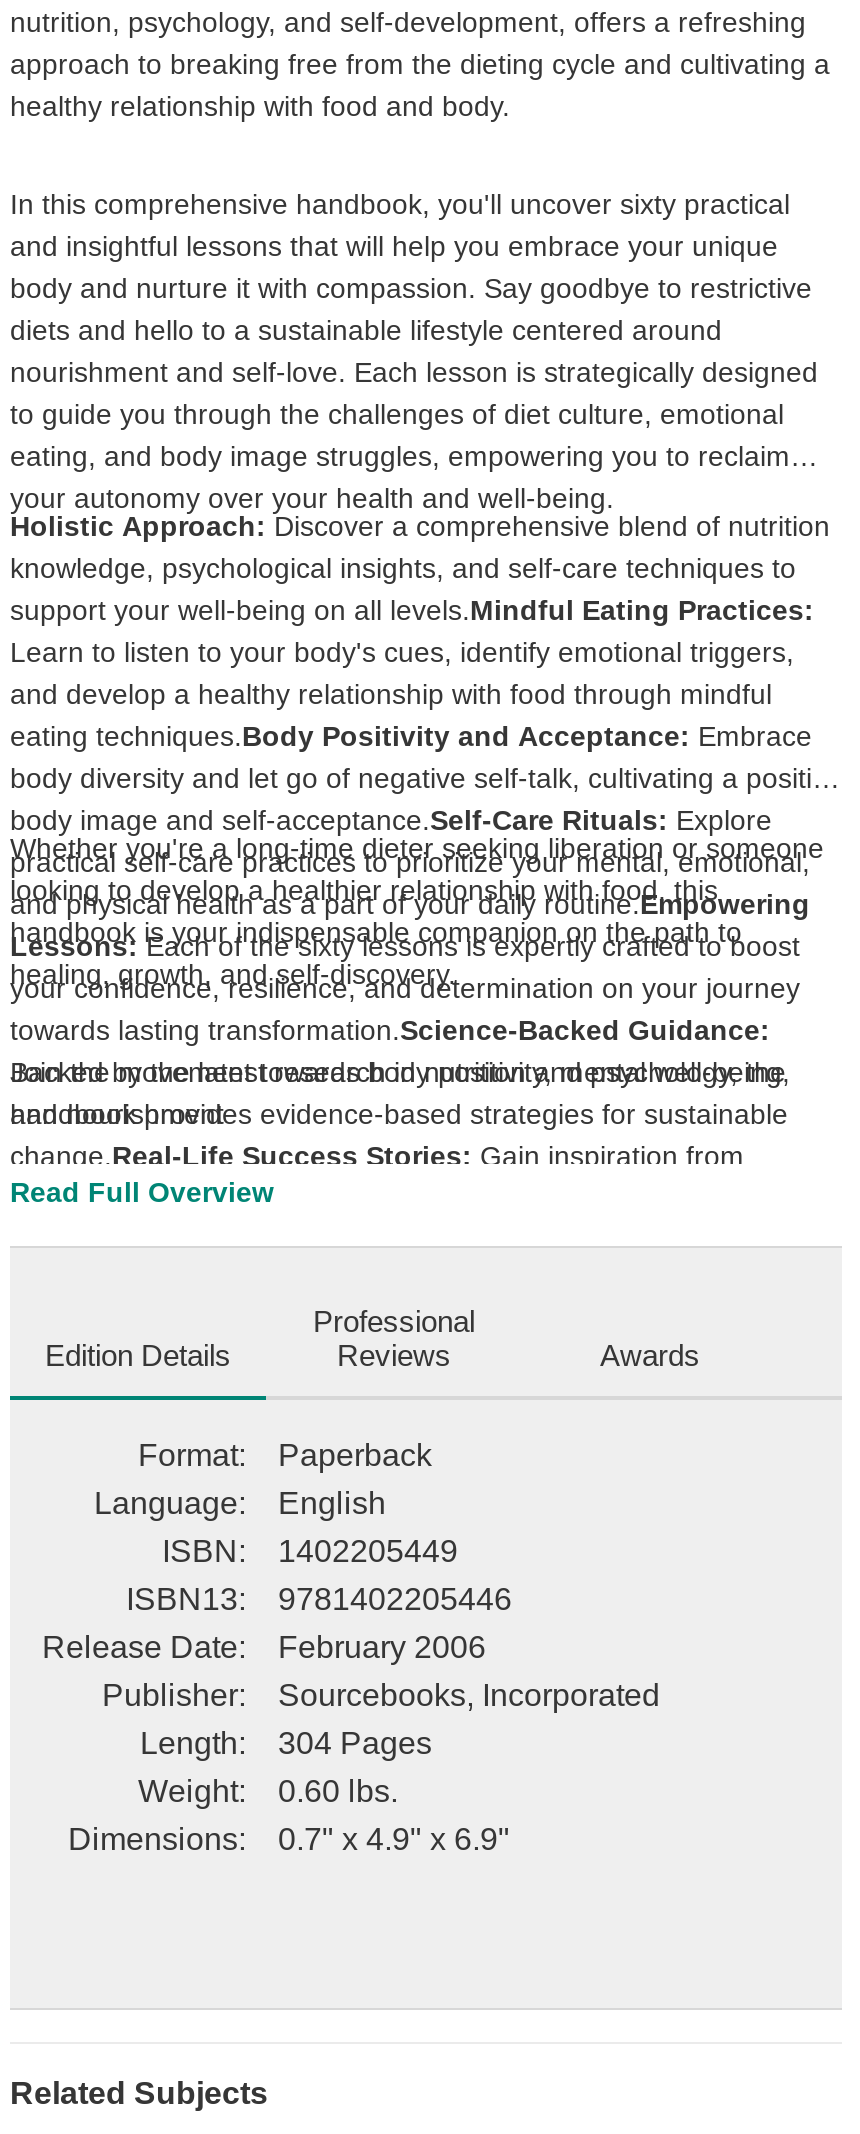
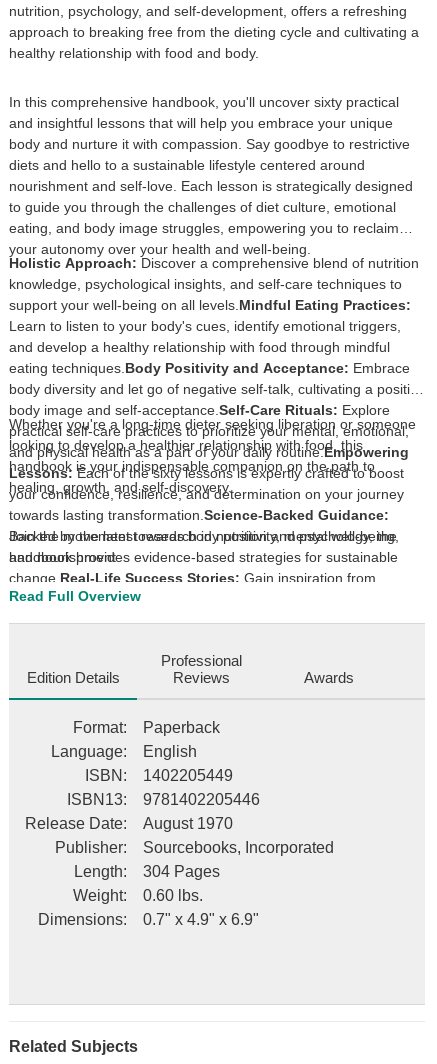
[42,1630,486,1664] Release Date: February 2006 -> [25,815,233,832] Release Date: August 1970

